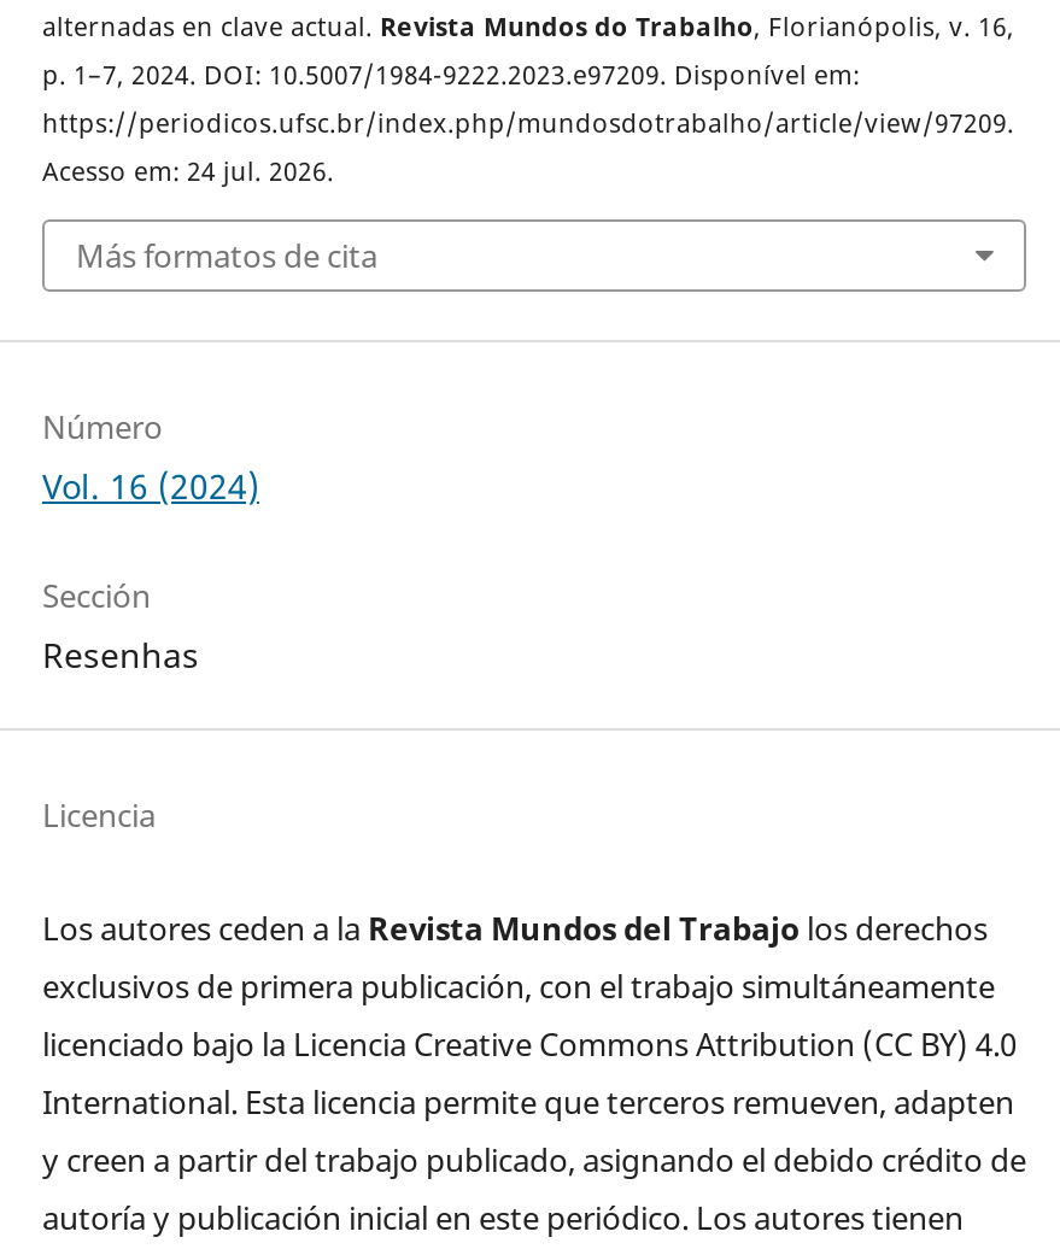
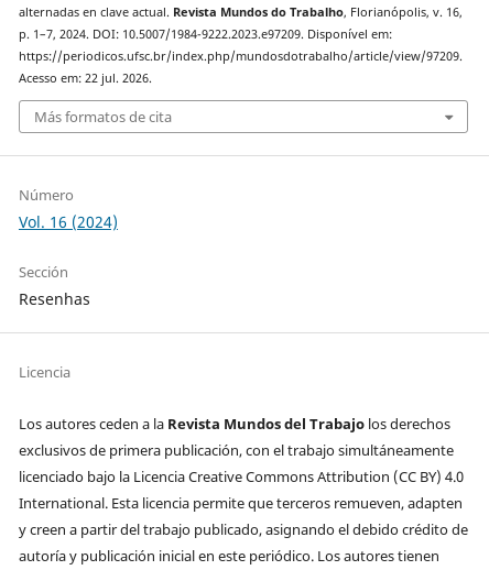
[42,153,334,187] Acesso em: 24 jul. 2026. -> [19,70,152,85] Acesso em: 22 jul. 2026.

